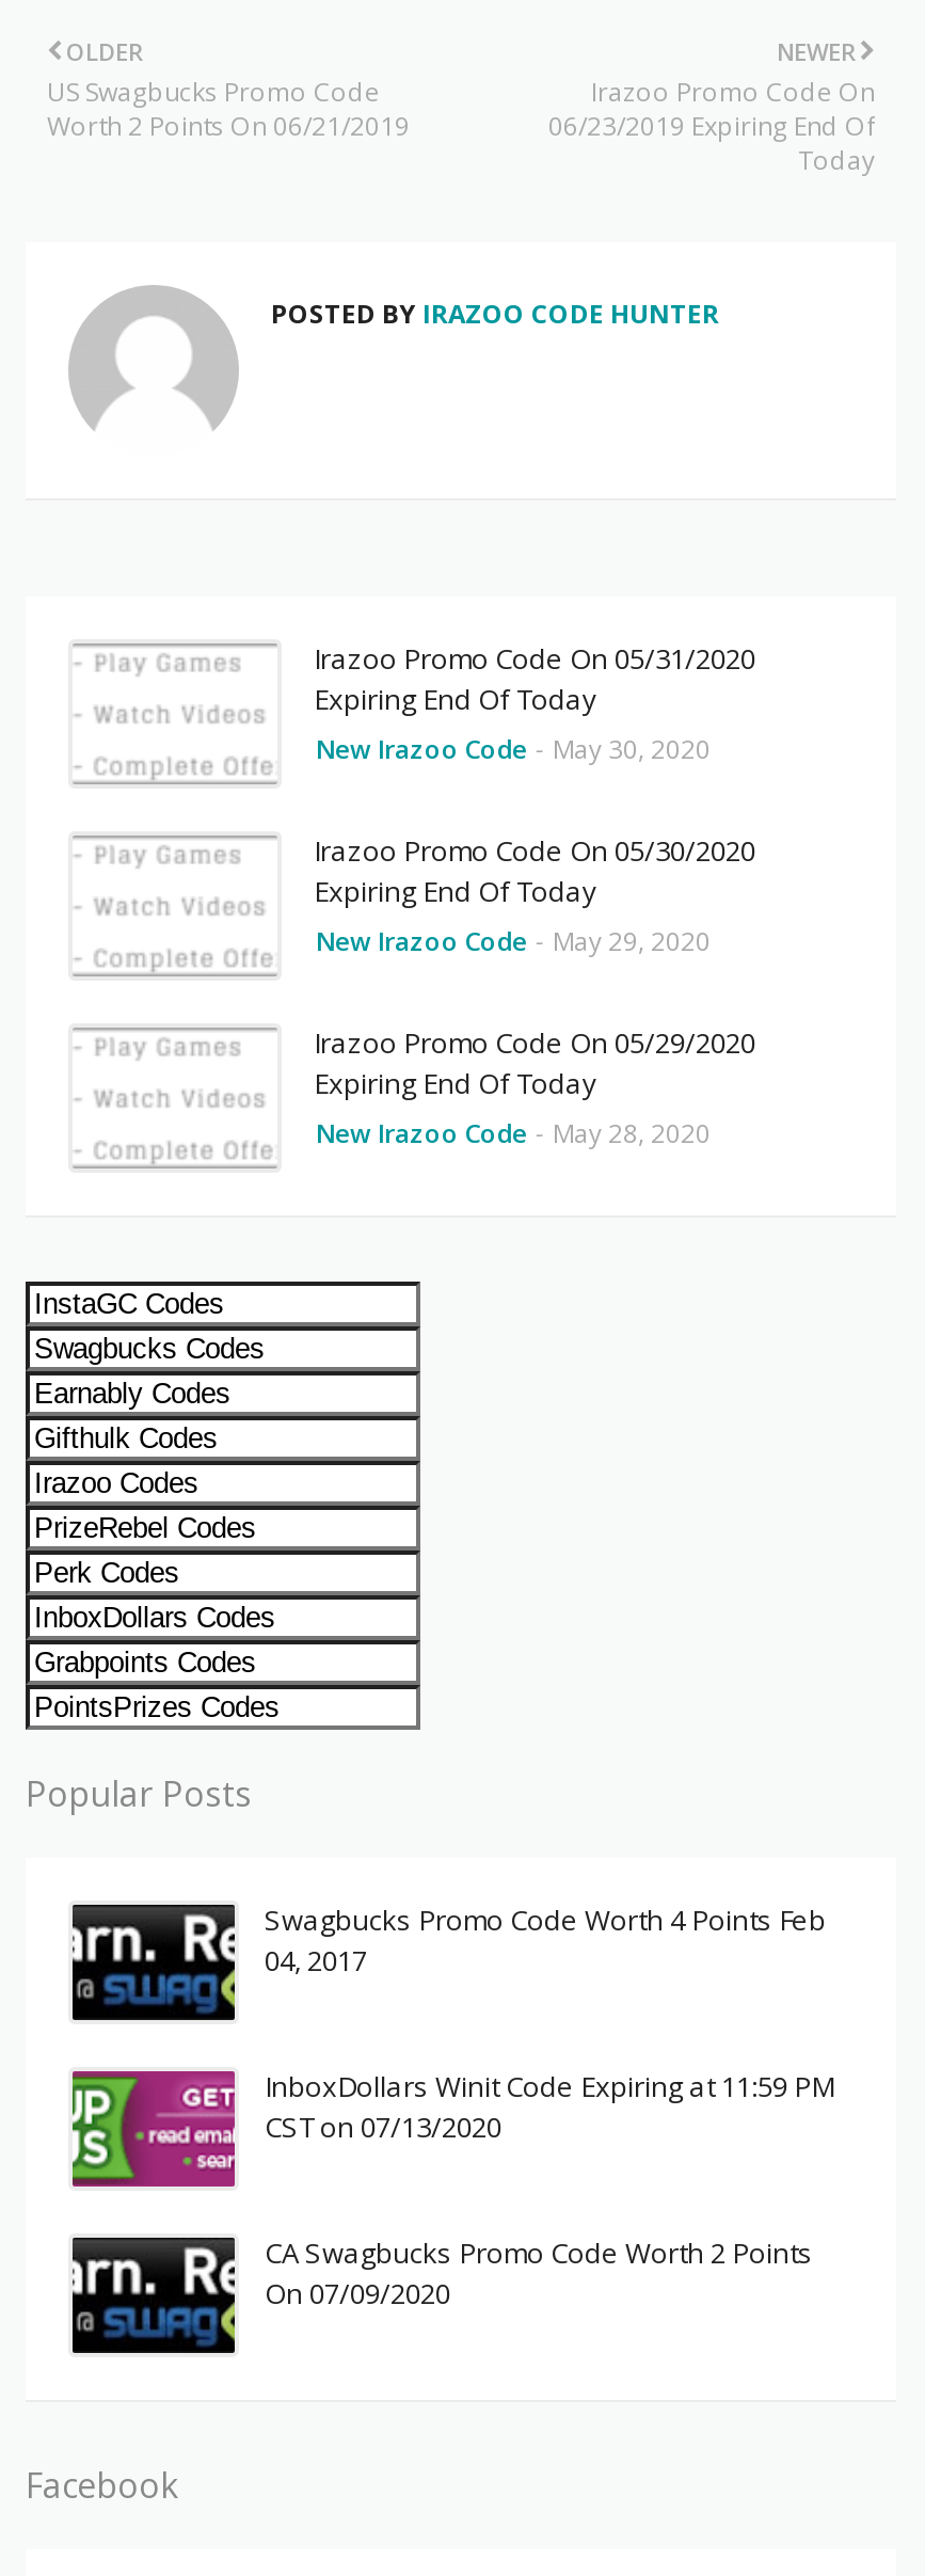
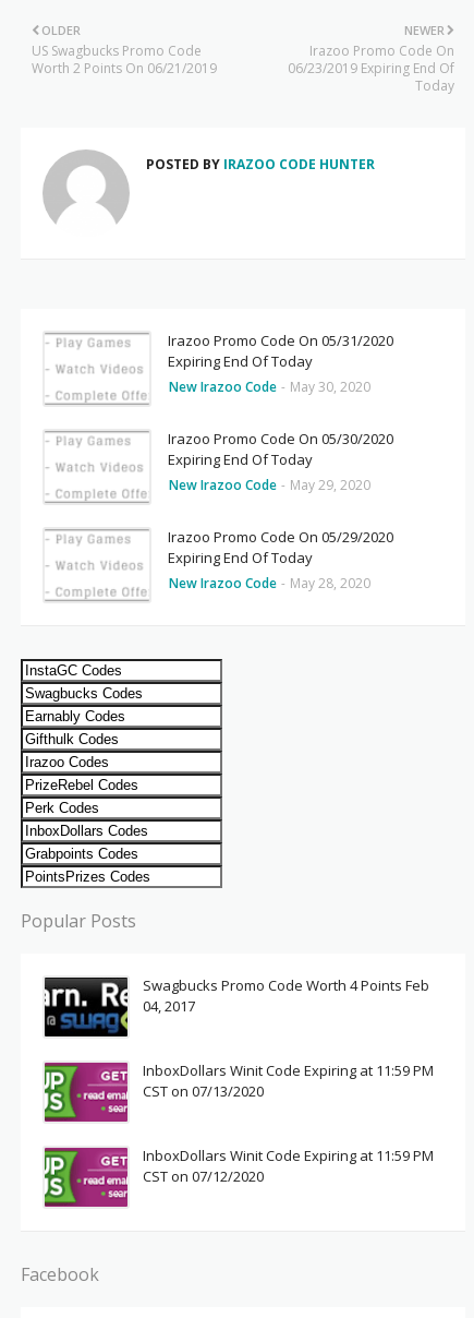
[70,2235,813,2355] [image] | CA Swagbucks Promo Code Worth 2 Points | On 07/09/2020 -> [44,1146,434,1208] [image] | InboxDollars Winit Code Expiring at 11:59 PM | CST on 07/12/2020

